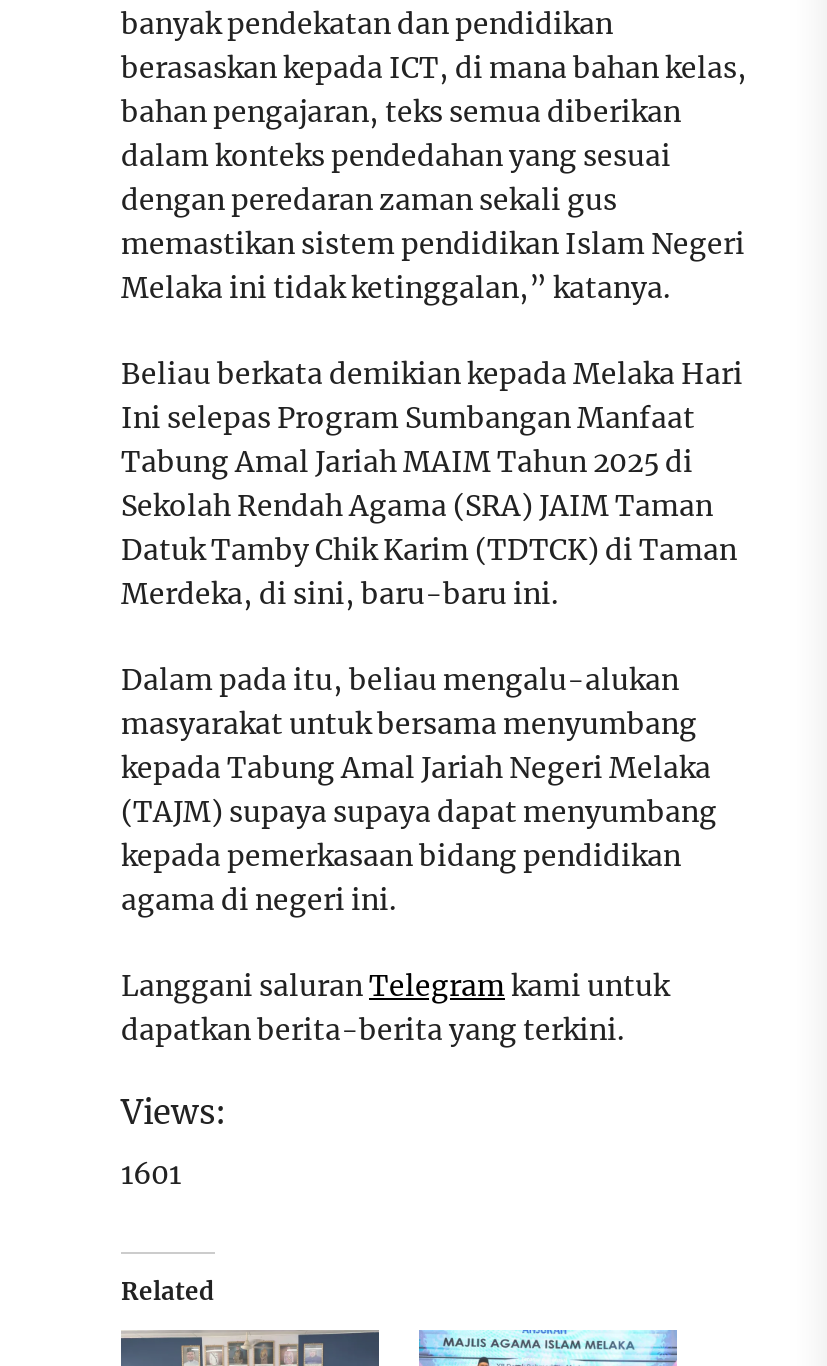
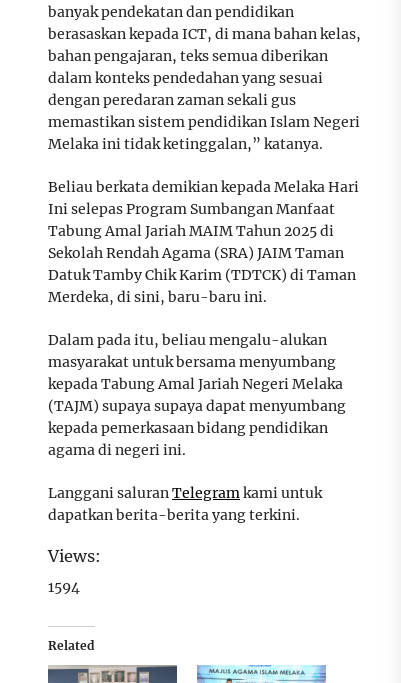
[121,1156,181,1192] 1601 -> [48,578,80,596] 1594

